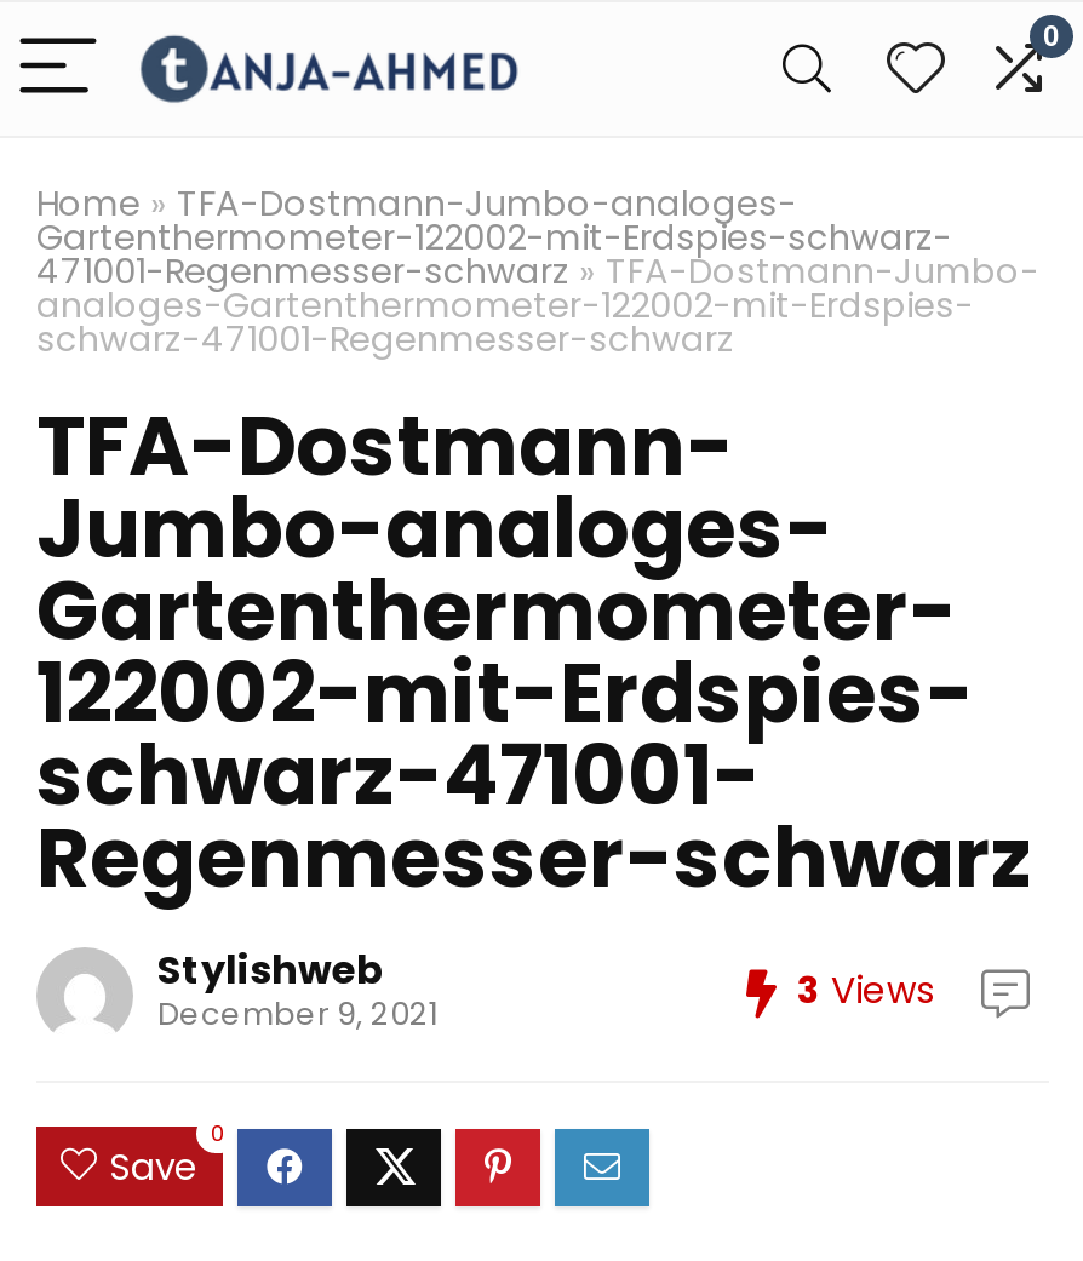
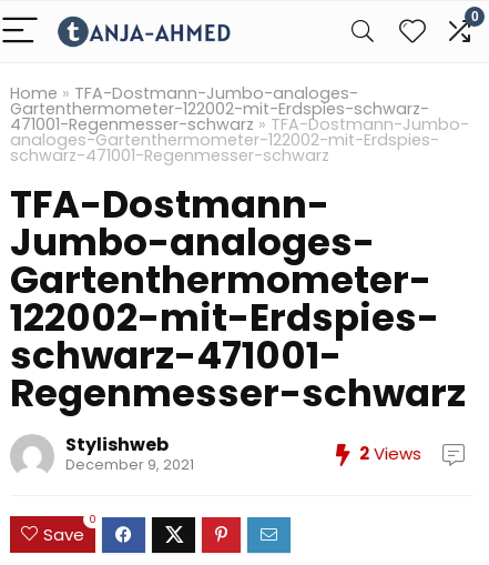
[797,964,935,1015] 3 Views -> [359,442,421,465] 2 Views

